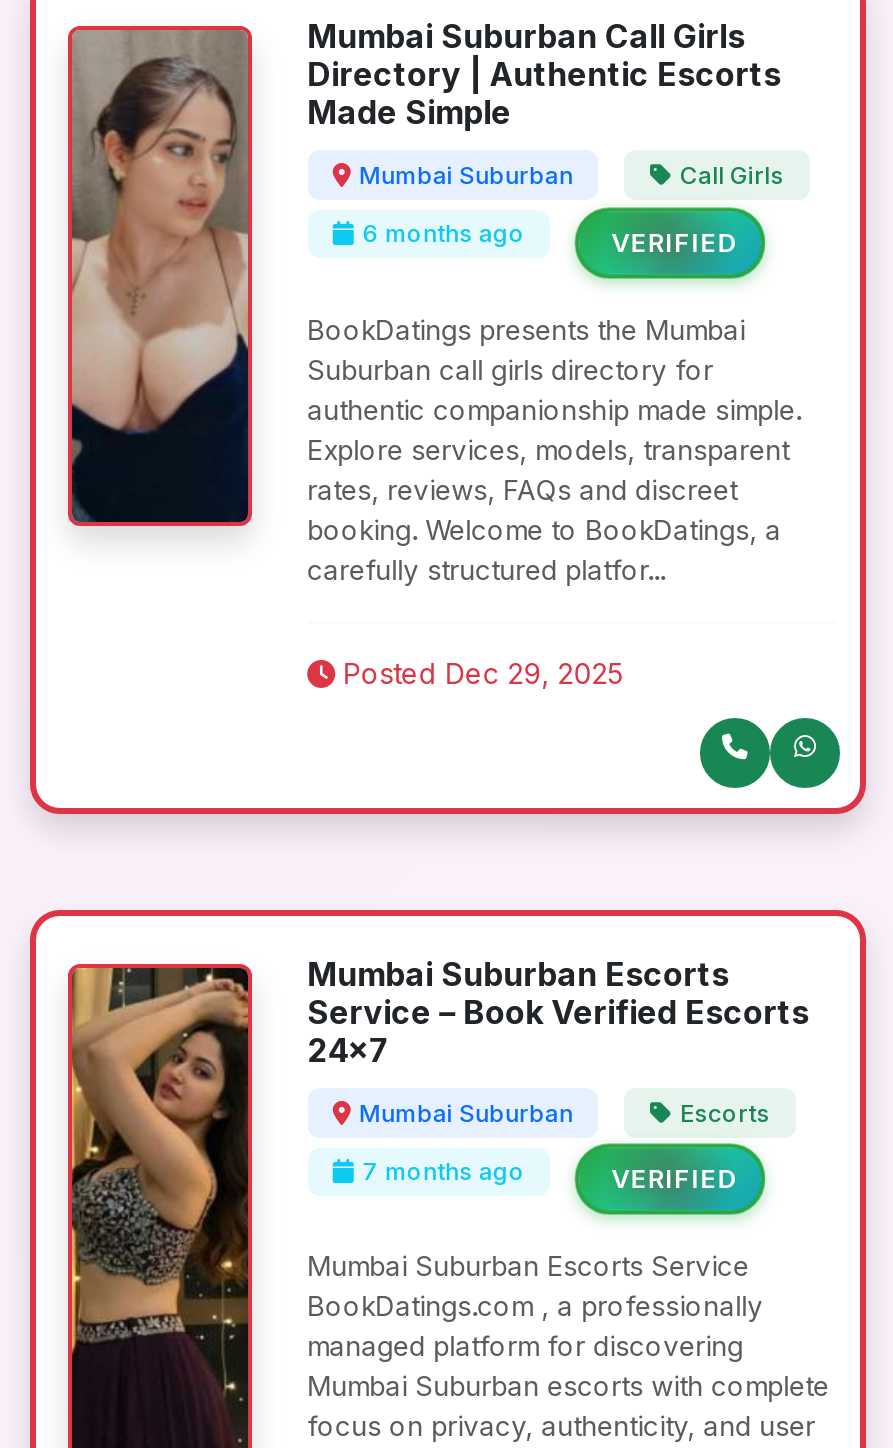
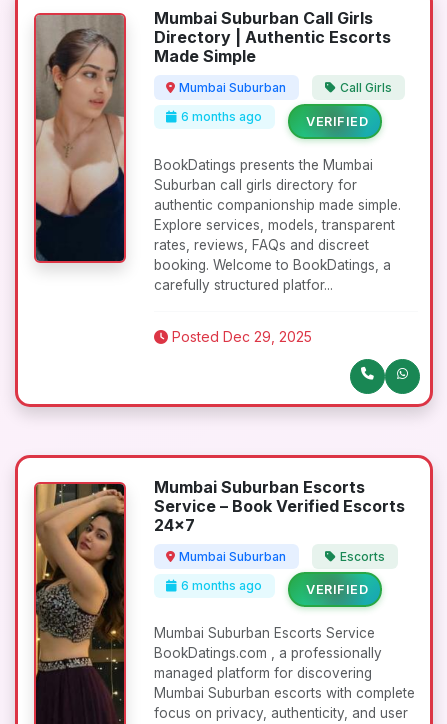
[363,1156,525,1186] 7 months ago -> [181,578,262,593] 6 months ago

